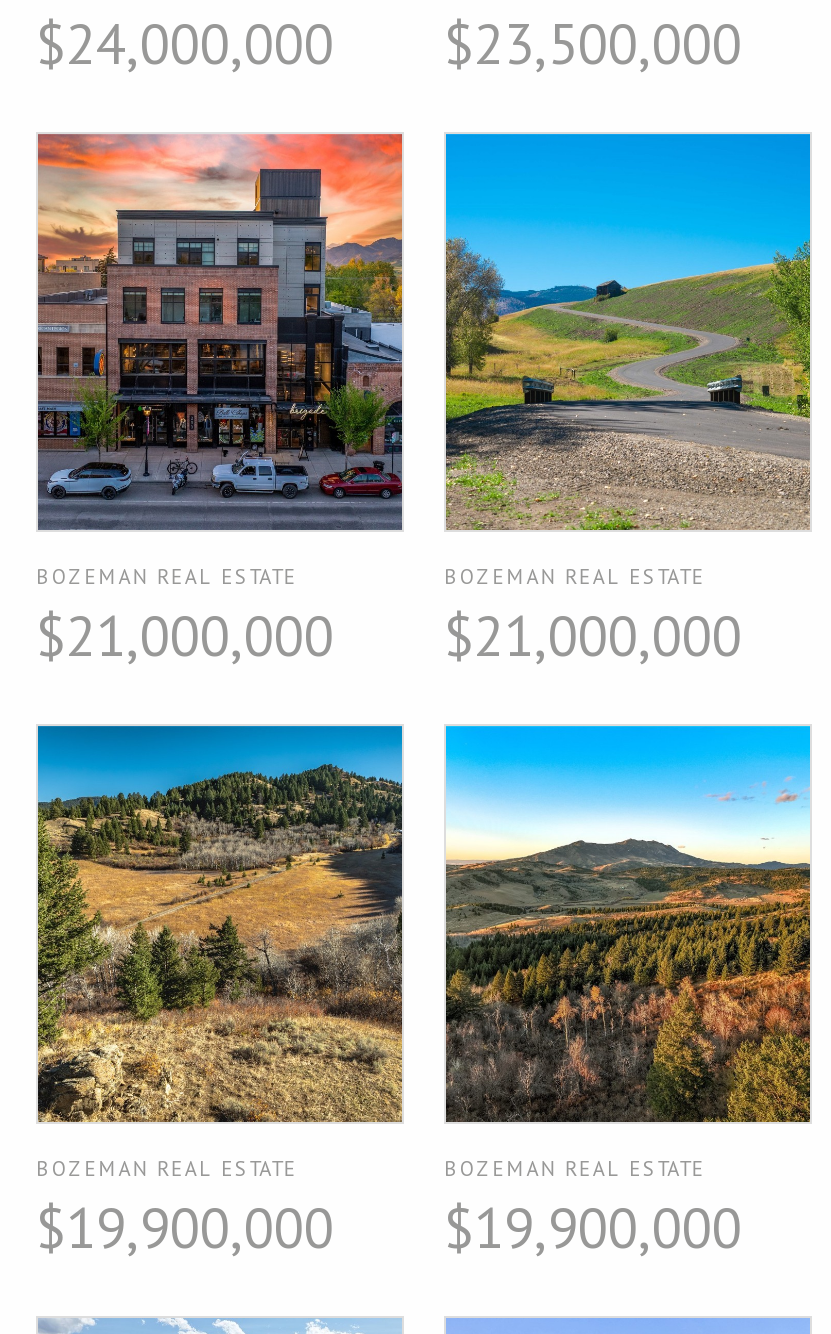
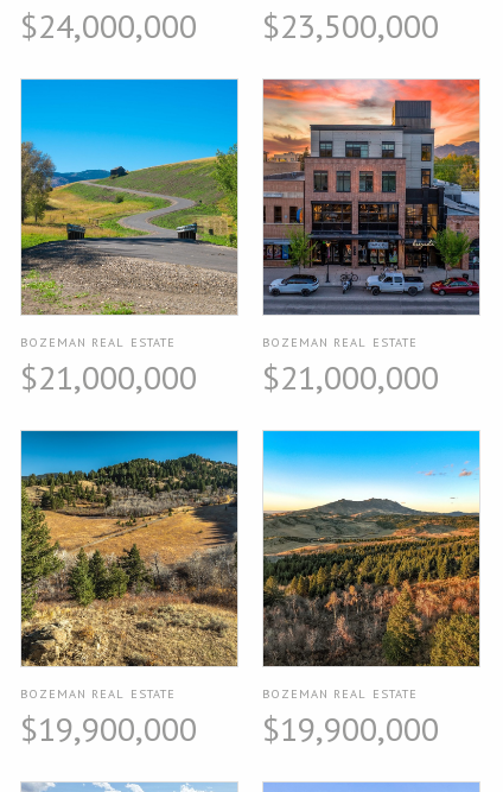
[36,132,404,532] [image] -> [20,78,238,316] [image]
[444,132,812,532] [image] -> [262,78,480,316] [image]

